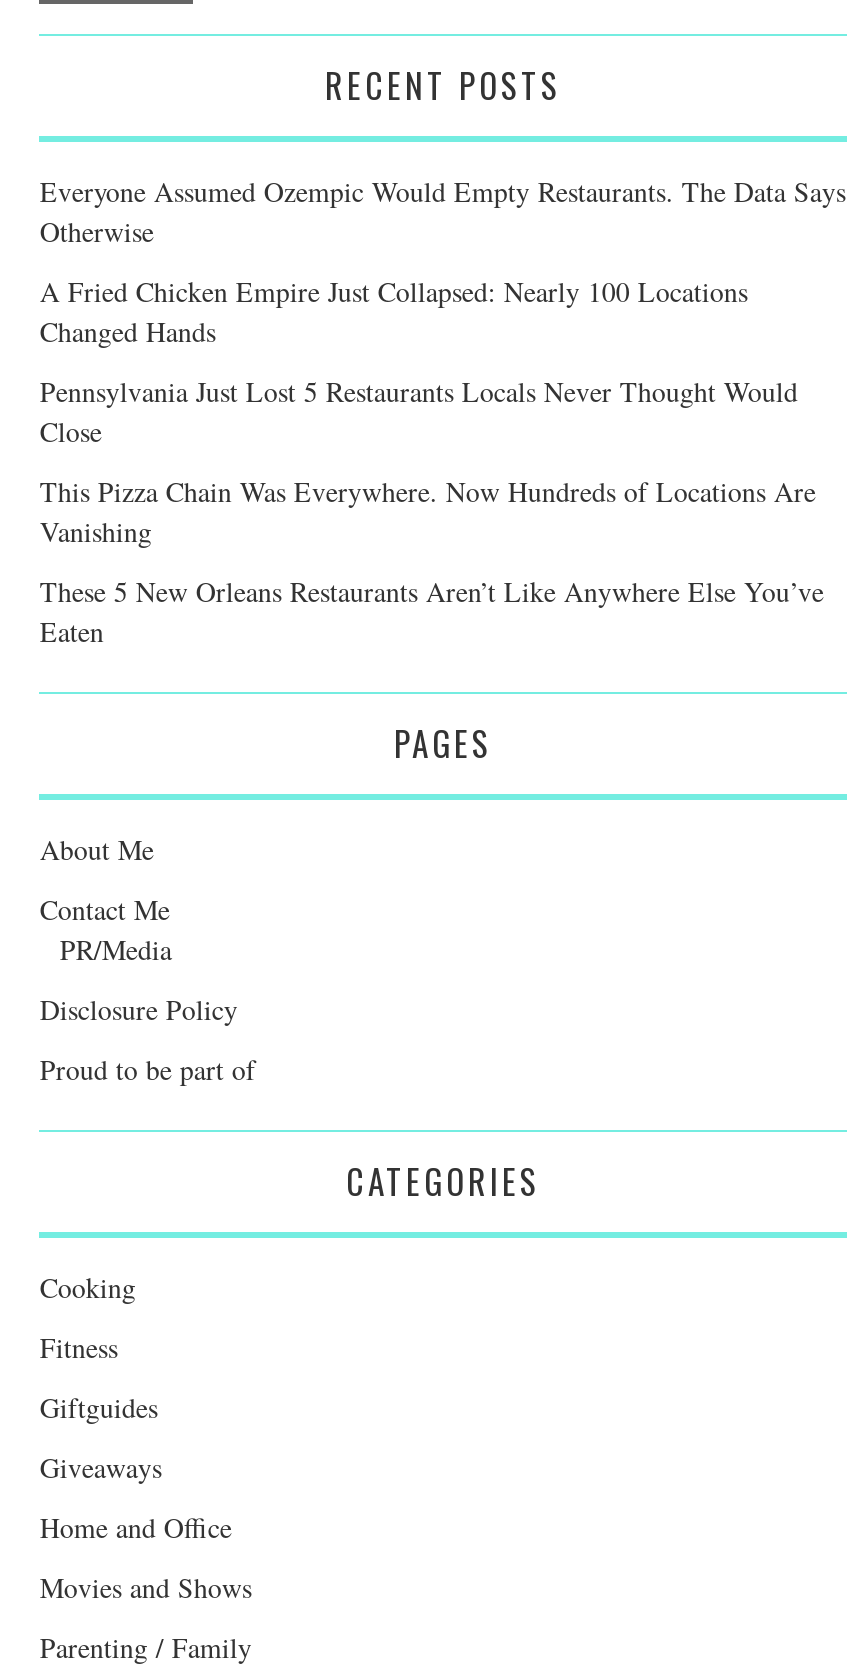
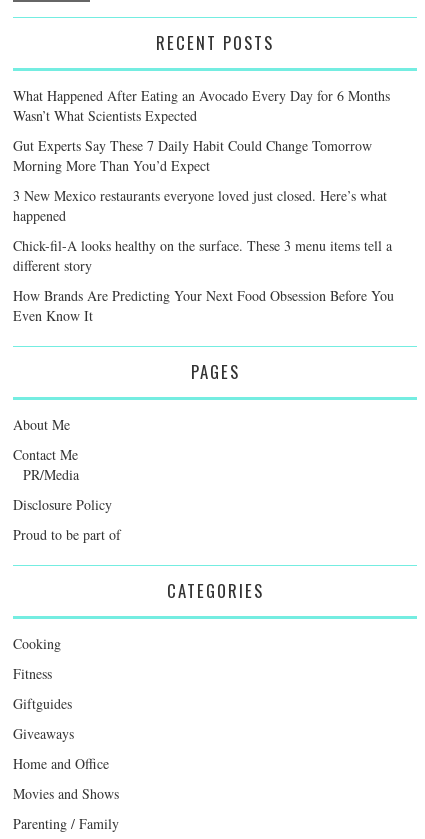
[40,171,846,249] Everyone Assumed Ozempic Would Empty Restaurants. The Data Says | Otherwise -> [13,86,390,125] What Happened After Eating an Avocado Every Day for 6 Months | Wasn’t What Scientists Expected
[40,271,748,349] A Fried Chicken Empire Just Collapsed: Nearly 100 Locations | Changed Hands -> [13,136,372,175] Gut Experts Say These 7 Daily Habit Could Change Tomorrow | Morning More Than You’d Expect
[40,371,798,449] Pennsylvania Just Lost 5 Restaurants Locals Never Thought Would | Close -> [13,186,387,225] 3 New Mexico restaurants everyone loved just closed. Here’s what | happened
[40,471,816,549] This Pizza Chain Was Everywhere. Now Hundreds of Locations Are | Vanishing -> [13,236,392,275] Chick-fil-A looks healthy on the surface. These 3 menu items tell a | different story
[40,571,824,649] These 5 New Orleans Restaurants Aren’t Like Anywhere Else You’ve | Eaten -> [13,286,394,325] How Brands Are Predicting Your Next Food Obsession Before You | Even Know It

